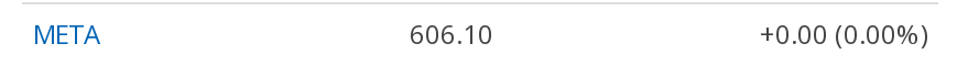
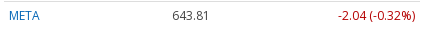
[410,14,493,52] 606.10 -> [172,6,210,23] 643.81
[760,14,927,52] +0.00 (0.00%) -> [338,6,415,23] -2.04 (-0.32%)

